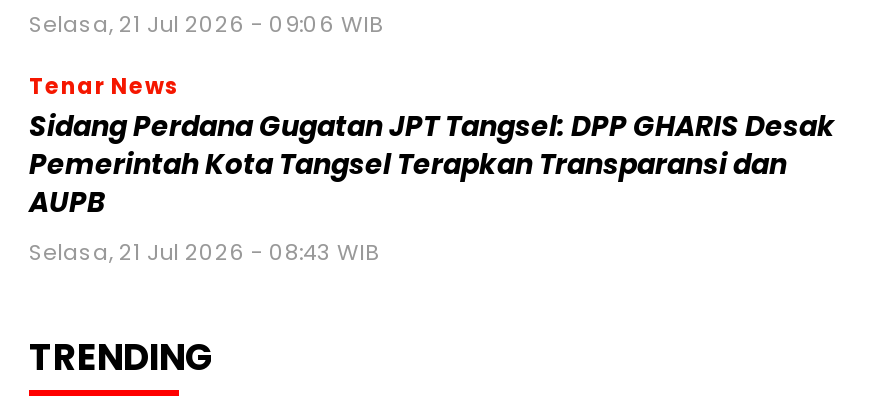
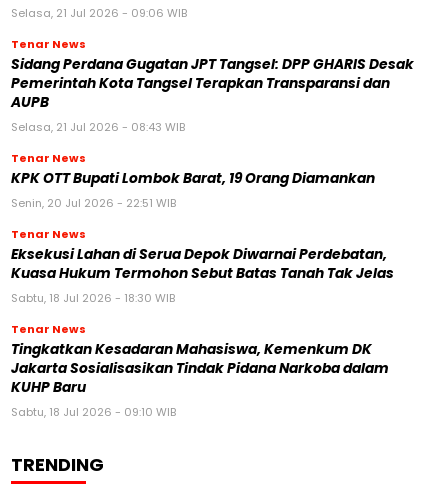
none -> [11,150,394,420] Tenar News | KPK OTT Bupati Lombok Barat, 19 Orang Diamankan | Senin, 20 Jul 2026 - 22:51 WIB | Tenar News | Eksekusi Lahan di Serua Depok Diwarnai Perdebatan, | Kuasa Hukum Termohon Sebut Batas Tanah Tak Jelas | Sabtu, 18 Jul 2026 - 18:30 WIB | Tenar News | Tingkatkan Kesadaran Mahasiswa, Kemenkum DK | Jakarta Sosialisasikan Tindak Pidana Narkoba dalam | KUHP Baru | Sabtu, 18 Jul 2026 - 09:10 WIB

